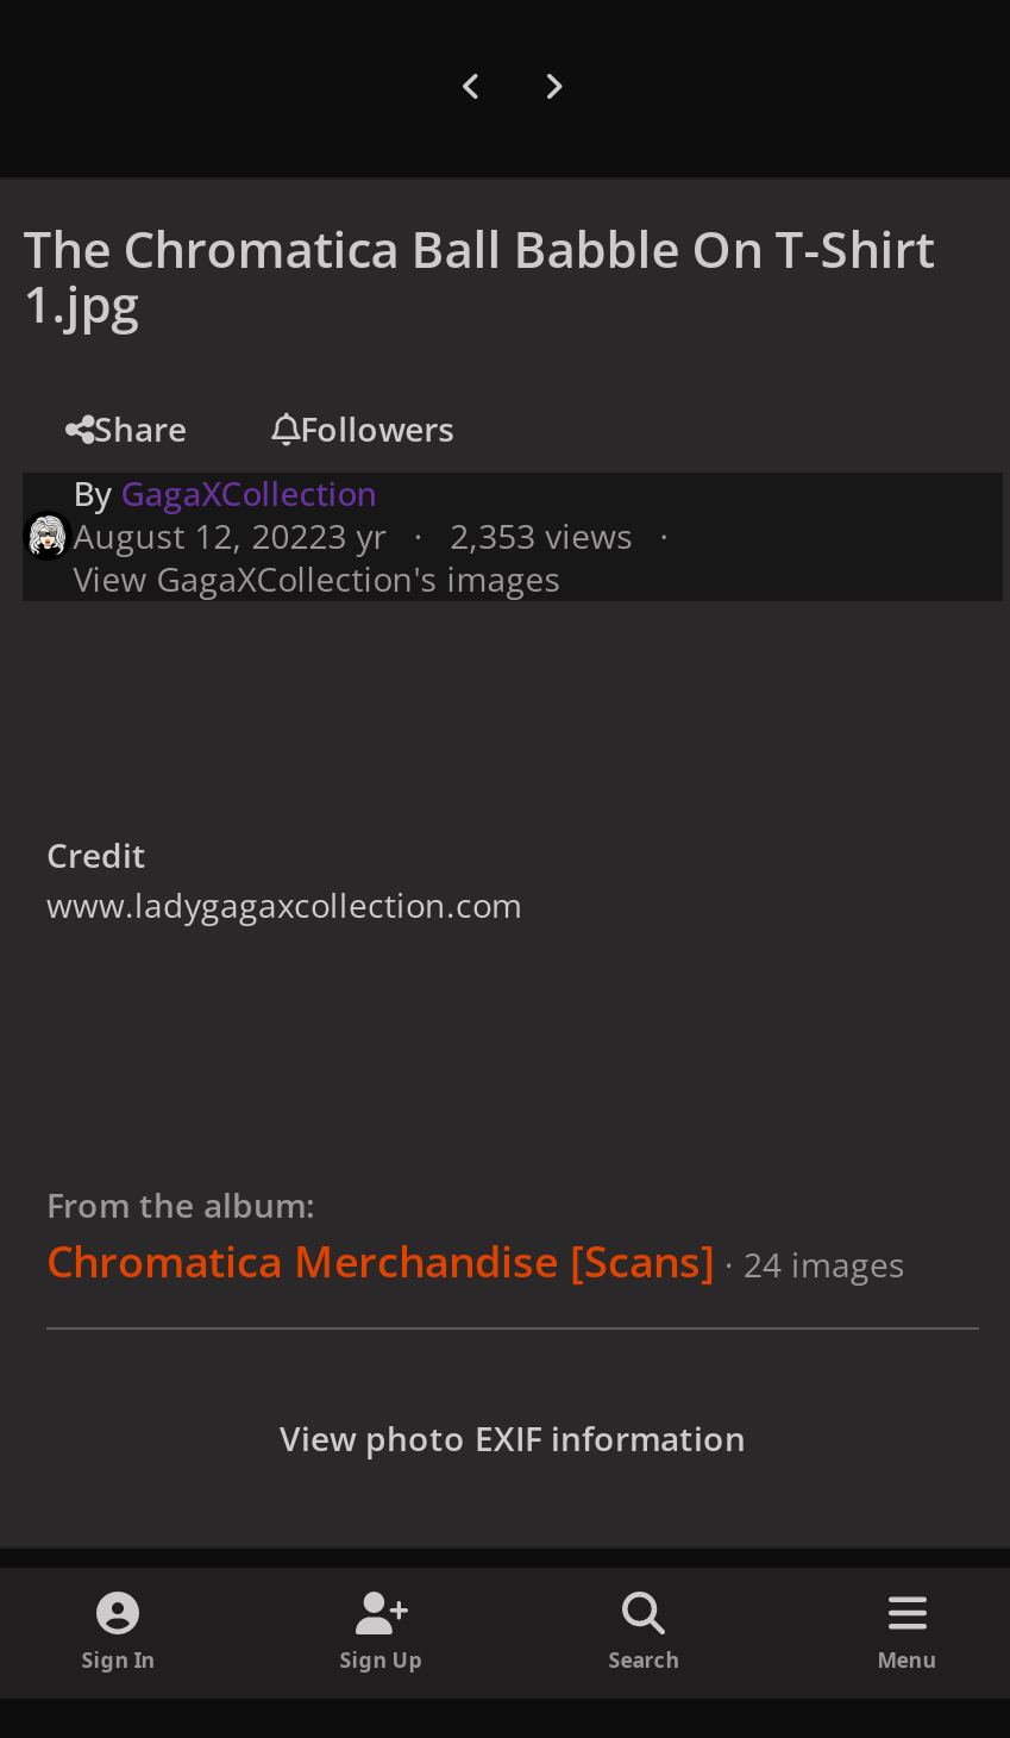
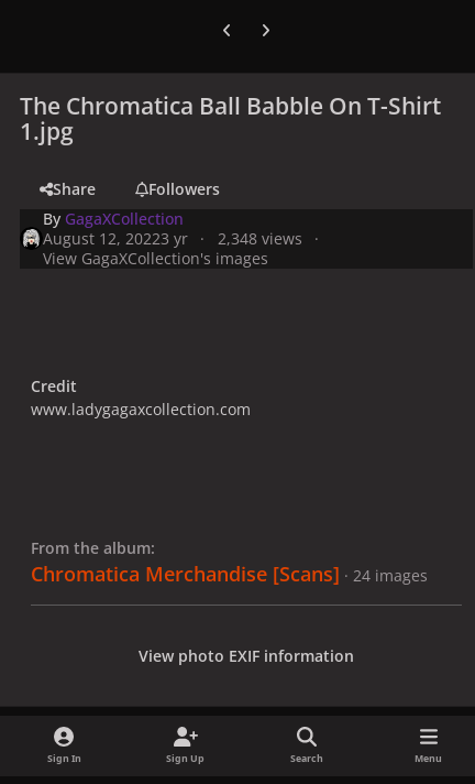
[73,512,633,557] August 12, 20223 yr 2,353 views -> [43,227,302,248] August 12, 20223 yr 2,348 views

